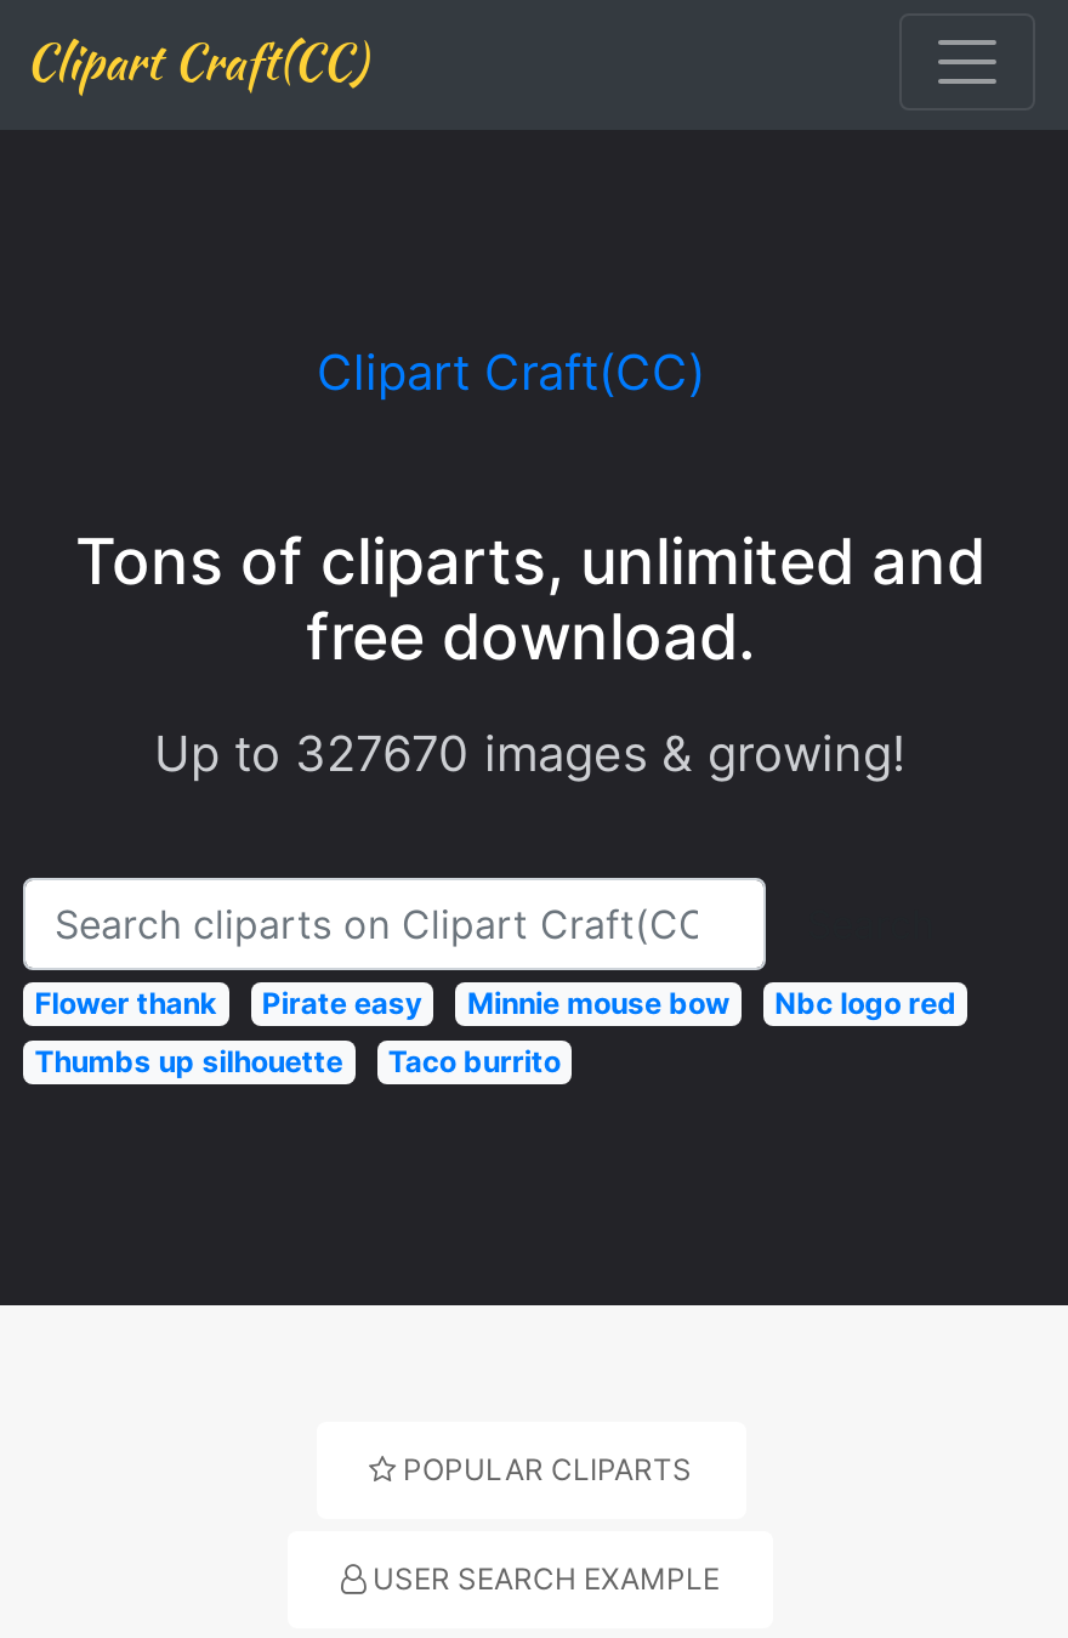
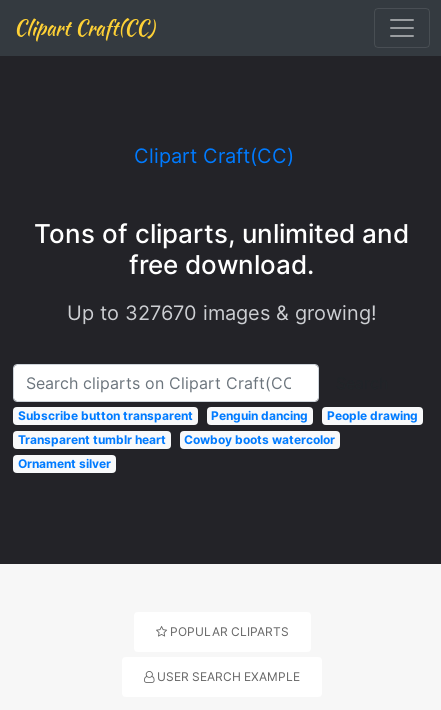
[35,985,957,1079] Flower thank | Pirate easy | Minnie mouse bow | Nbc logo red | Thumbs up silhouette | Taco burrito -> [18,408,418,471] Subscribe button transparent | Penguin dancing | People drawing | Transparent tumblr heart | Cowboy boots watercolor | Ornament silver

